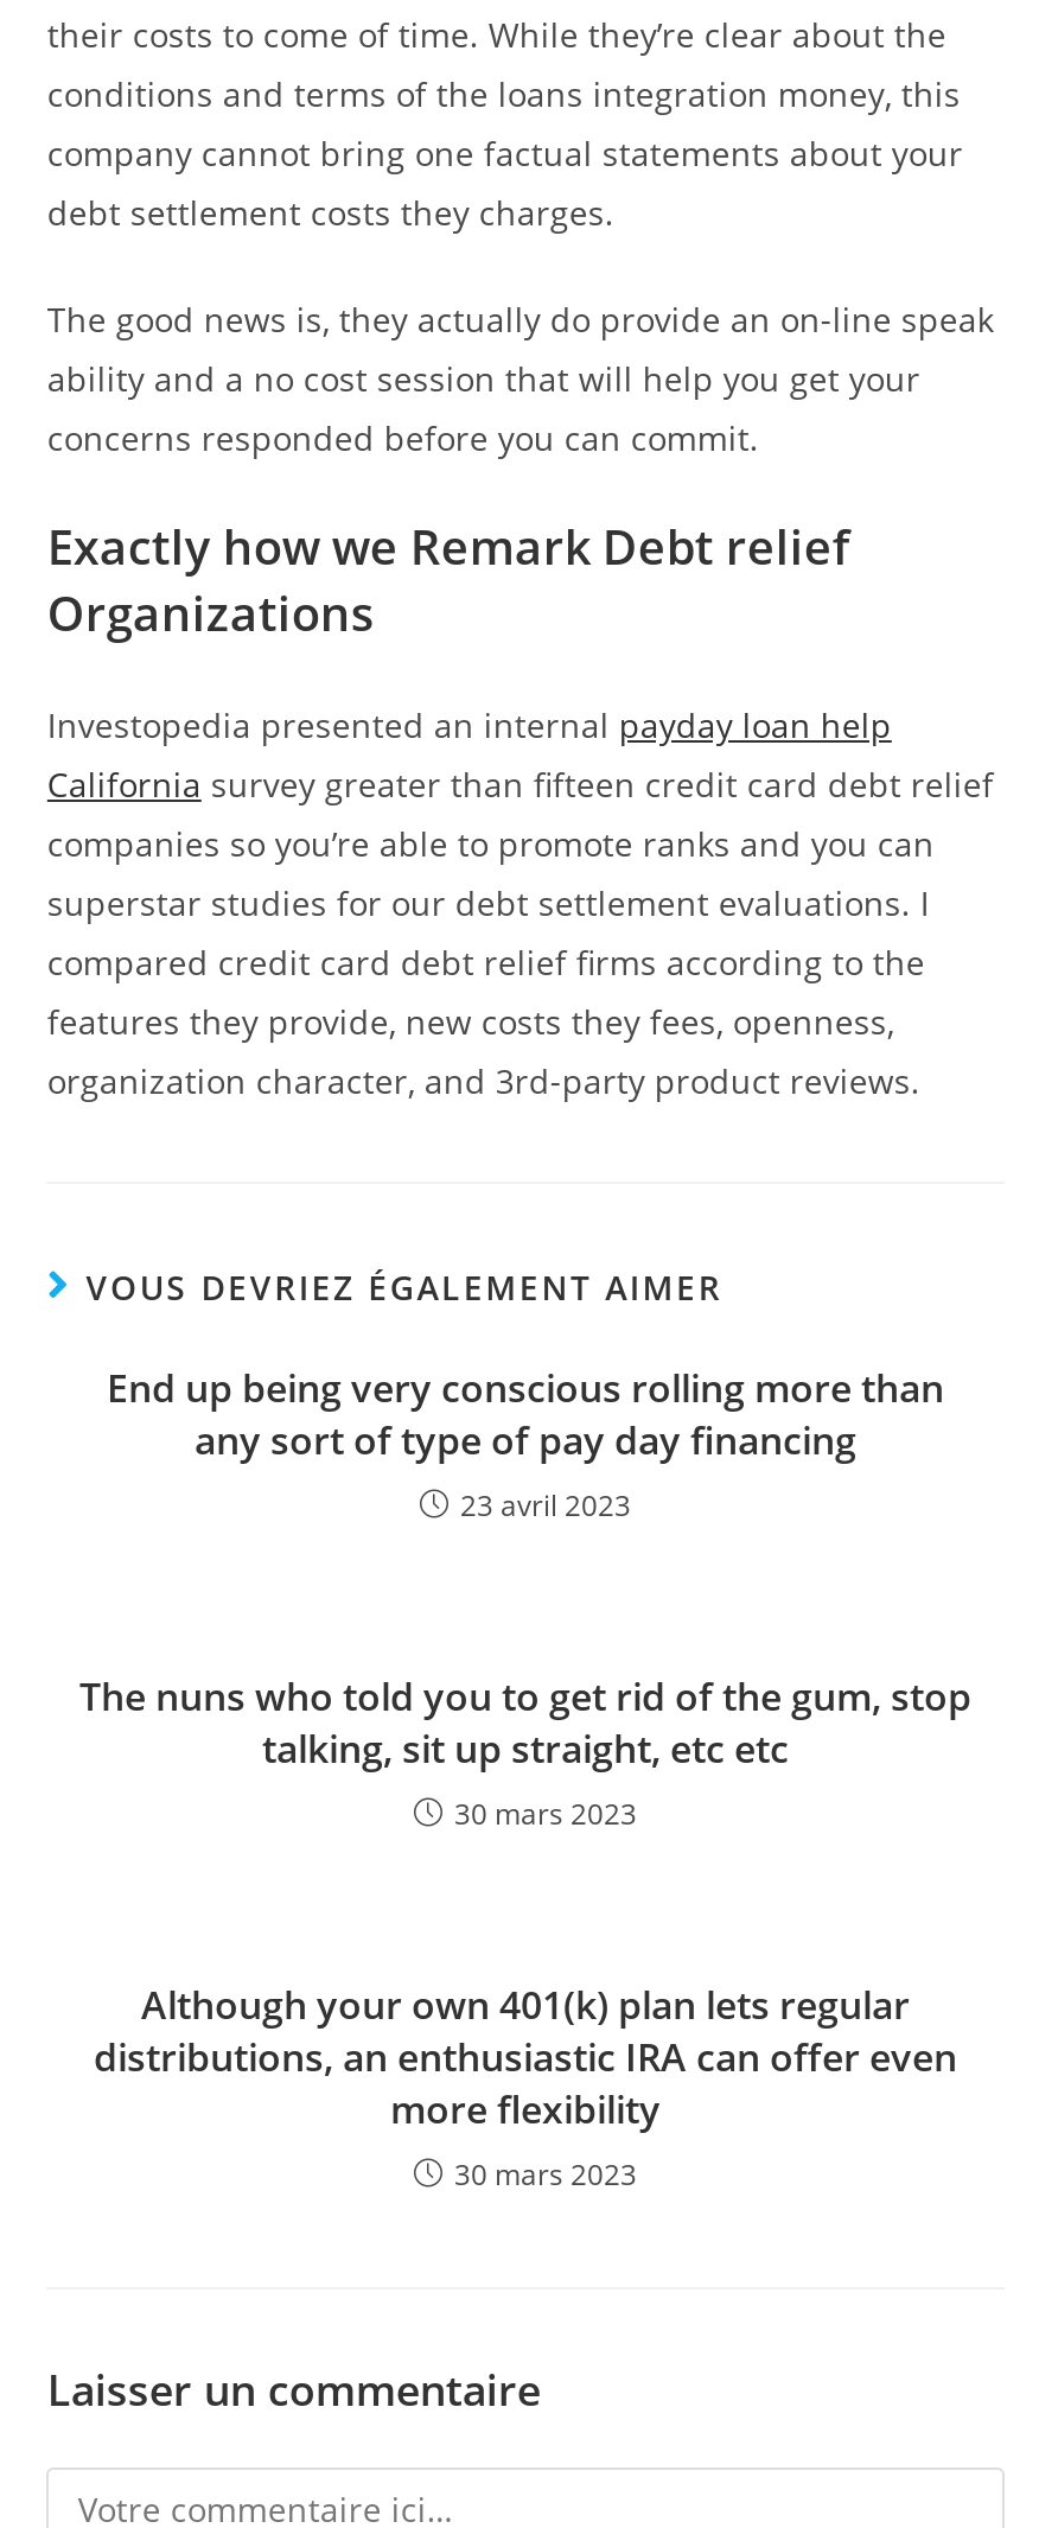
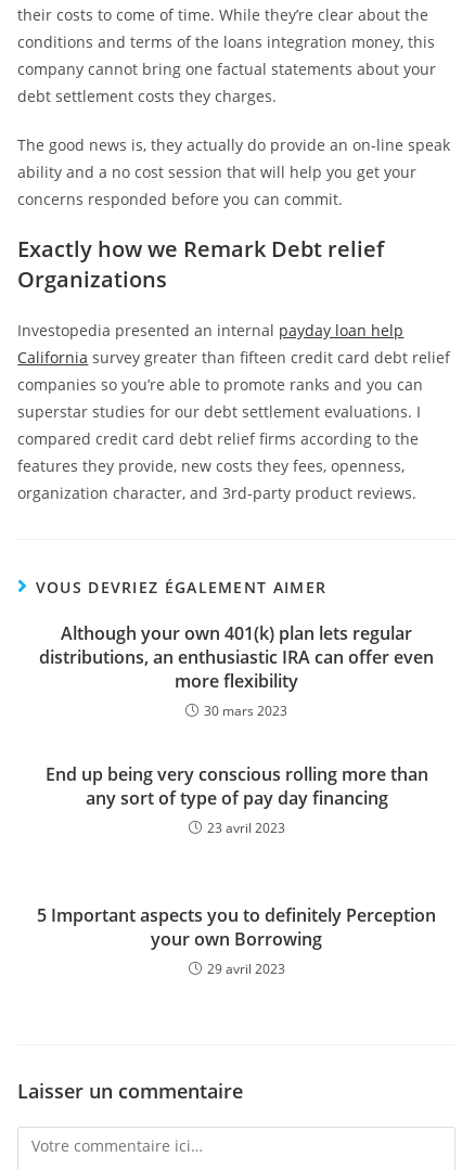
moved [107,1360,944,1524] -> [45,763,428,838]: End up being very conscious rolling more than | any sort of type of pay day financing | 23 avril 2023
[79,1669,971,1833] The nuns who told you to get rid of the gum, stop | talking, sit up straight, etc etc | 30 mars 2023 -> none
moved [94,1977,957,2193] -> [39,622,434,720]: Although your own 401(k) plan lets regular | distributions, an enthusiastic IRA can offer even | more flexibility | 30 mars 2023
none -> [37,904,436,979] 5 Important aspects you to definitely Perception | your own Borrowing | 29 avril 2023

